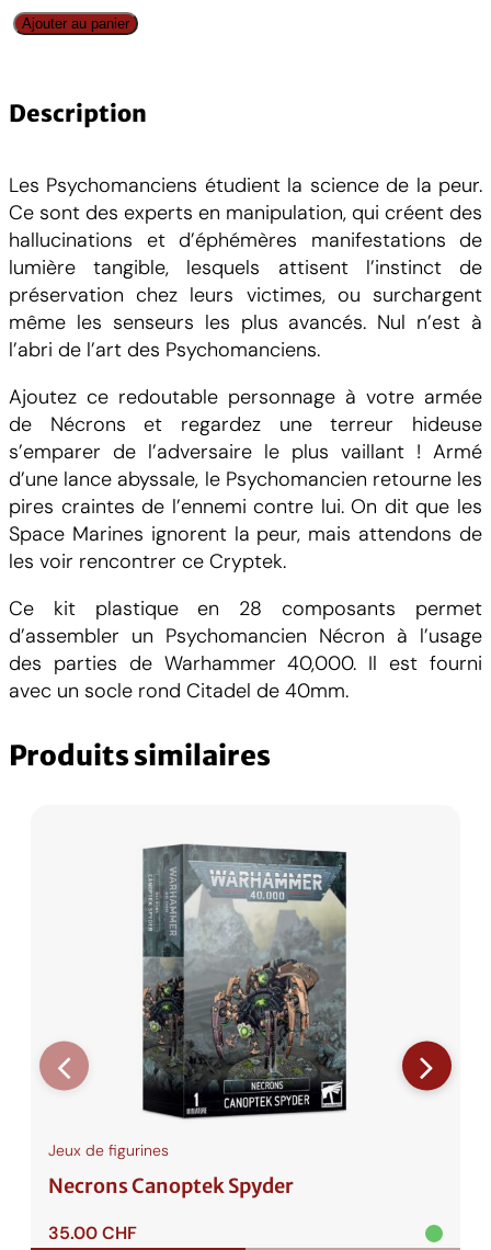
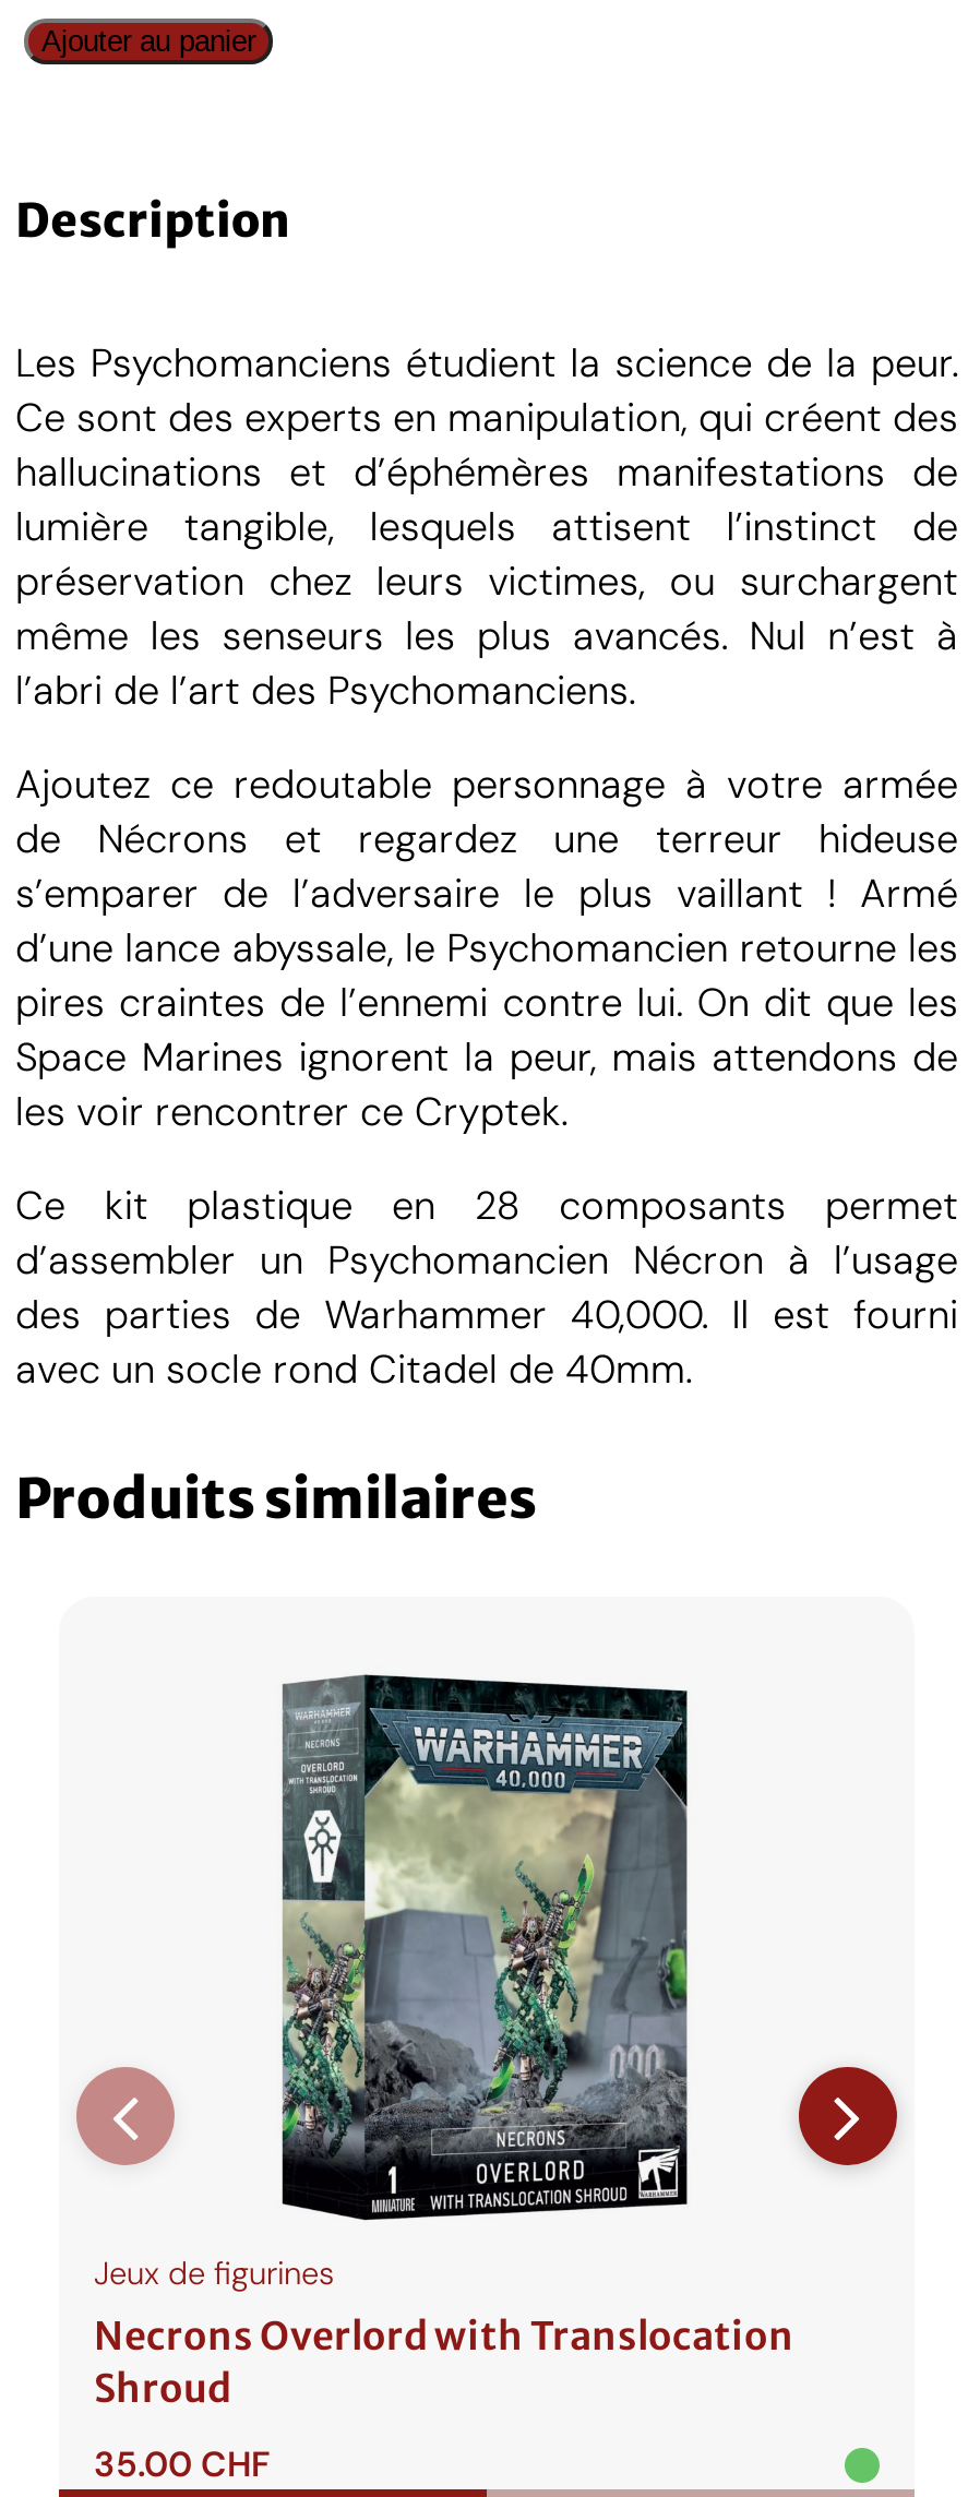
[142,844,346,1120] [image] -> [282,1677,688,2221] [image]
[48,1175,294,1199] Necrons Canoptek Spyder -> [94,2312,794,2413] Necrons Overlord with Translocation | Shroud

